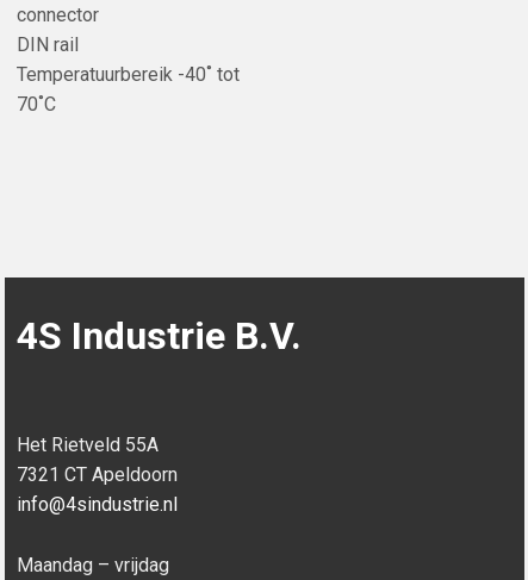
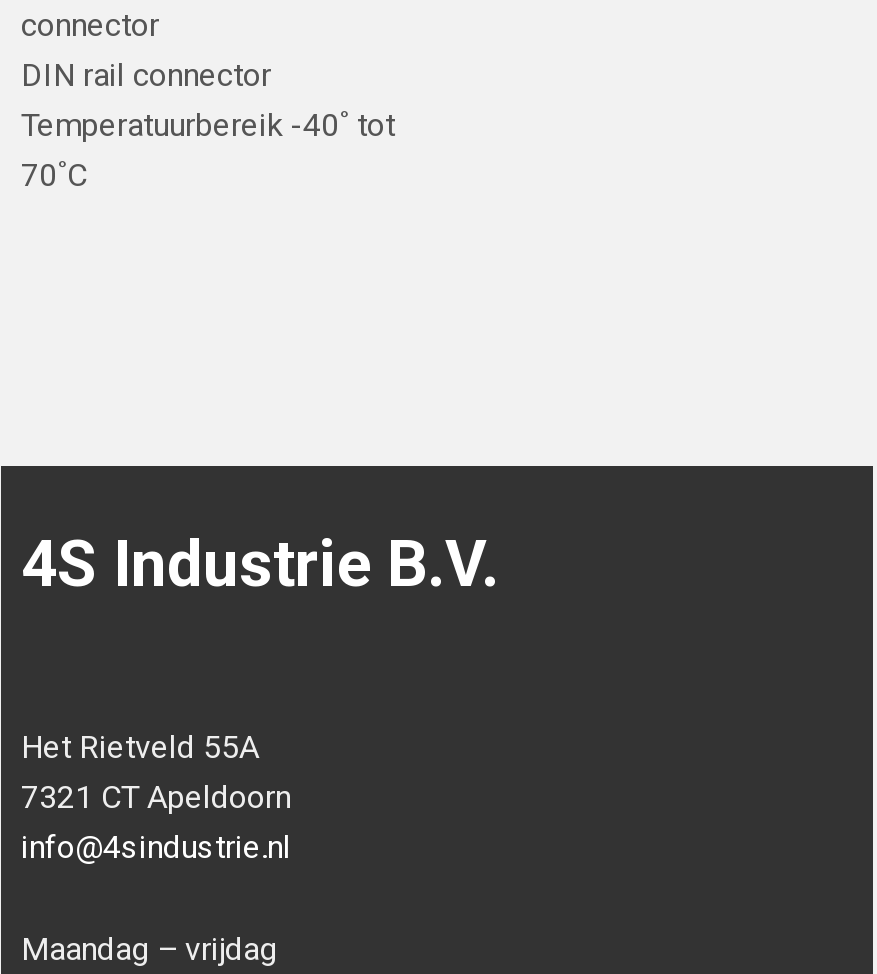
[17,33,79,56] DIN rail -> [21,56,271,94] DIN rail connector

